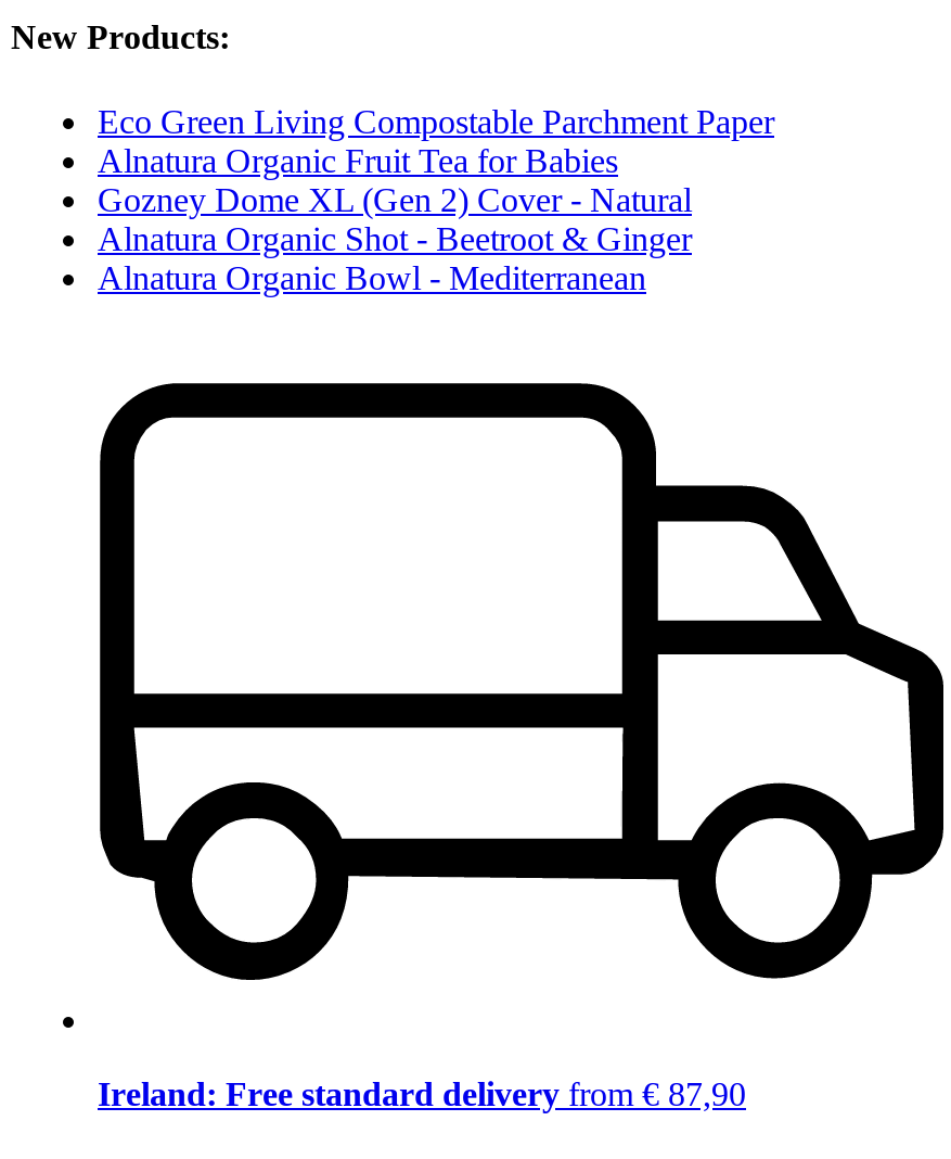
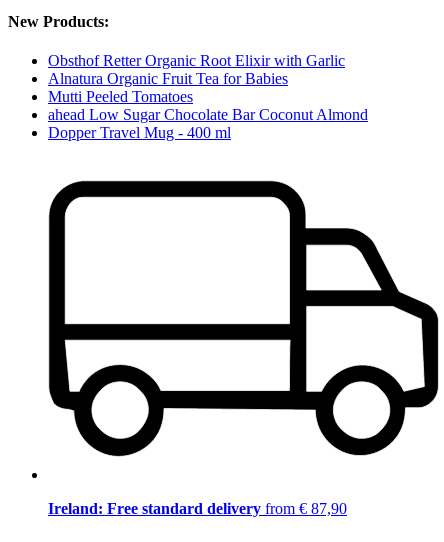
[98,103,774,140] Eco Green Living Compostable Parchment Paper -> [48,52,345,69] Obsthof Retter Organic Root Elixir with Garlic
[98,181,692,296] Gozney Dome XL (Gen 2) Cover - Natural | Alnatura Organic Shot - Beetroot & Ginger | Alnatura Organic Bowl - Mediterranean -> [48,88,368,141] Mutti Peeled Tomatoes | ahead Low Sugar Chocolate Bar Coconut Almond | Dopper Travel Mug - 400 ml

